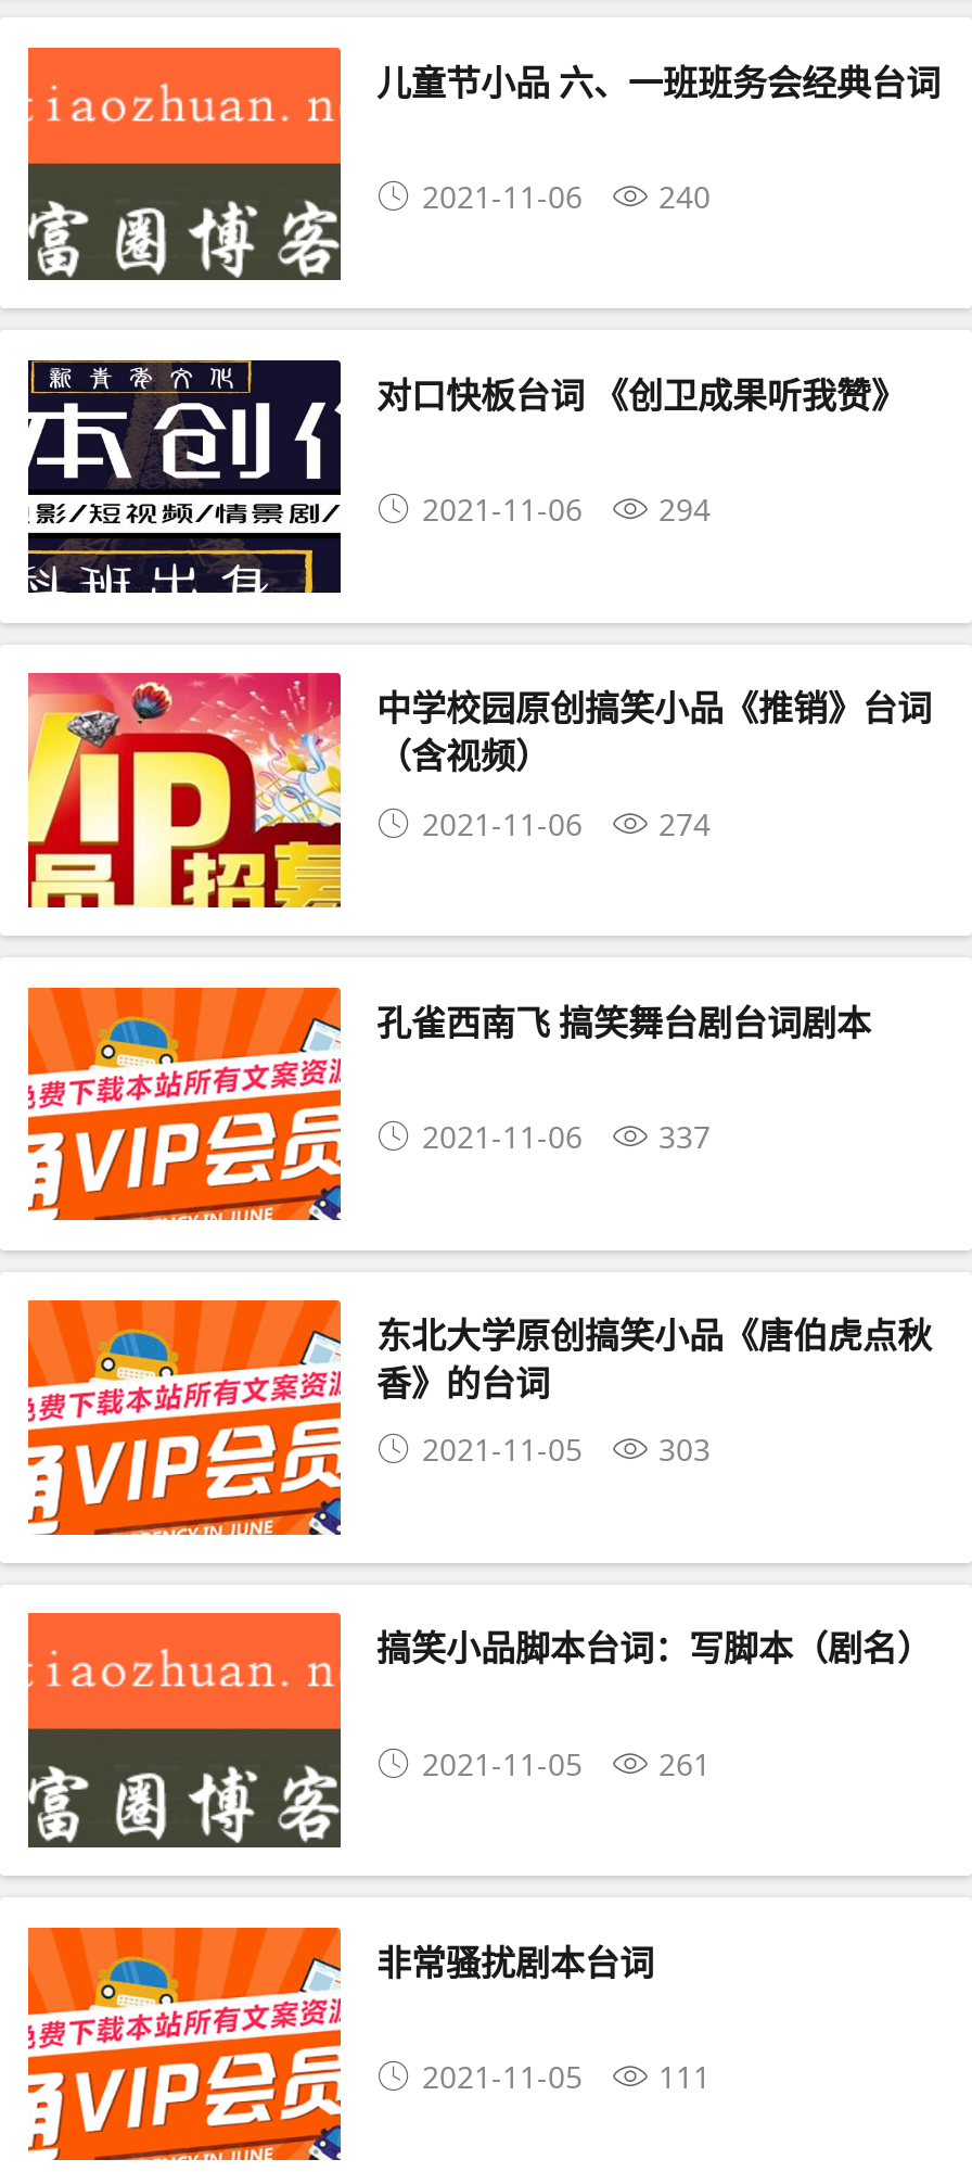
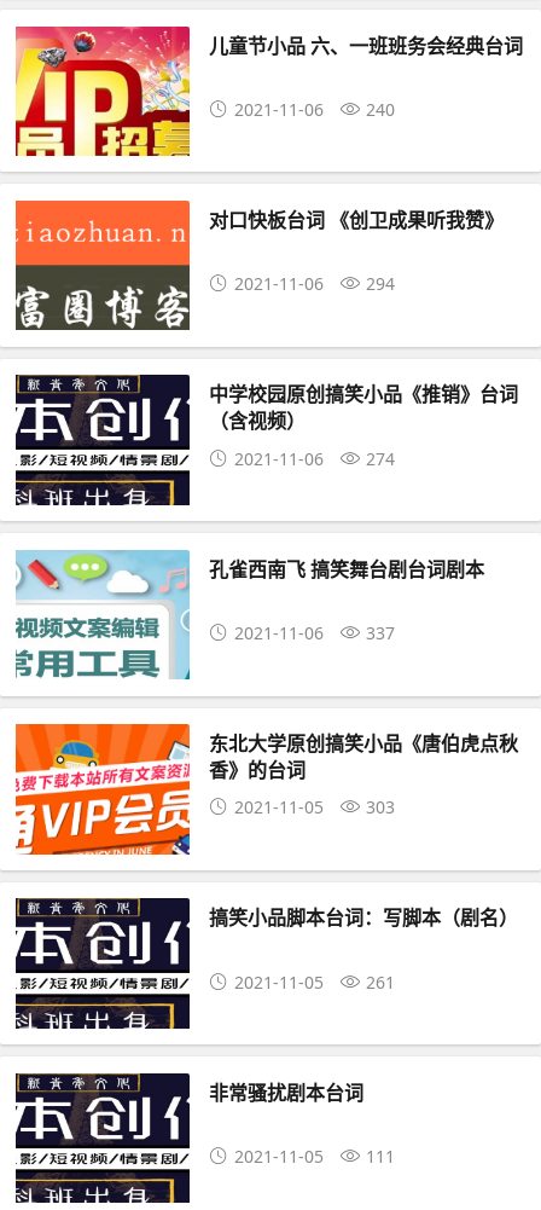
moved [26,48,343,282] -> [14,199,191,330]: [image]
moved [26,358,343,595] -> [14,374,191,506]: [image]
moved [26,671,343,910] -> [14,27,191,157]: [image]
[26,986,343,1222] [image] -> [14,549,191,679] [image]
[26,1611,343,1847] [image] -> [14,897,191,1030] [image]
[26,1926,343,2162] [image] -> [14,1072,191,1204] [image]

